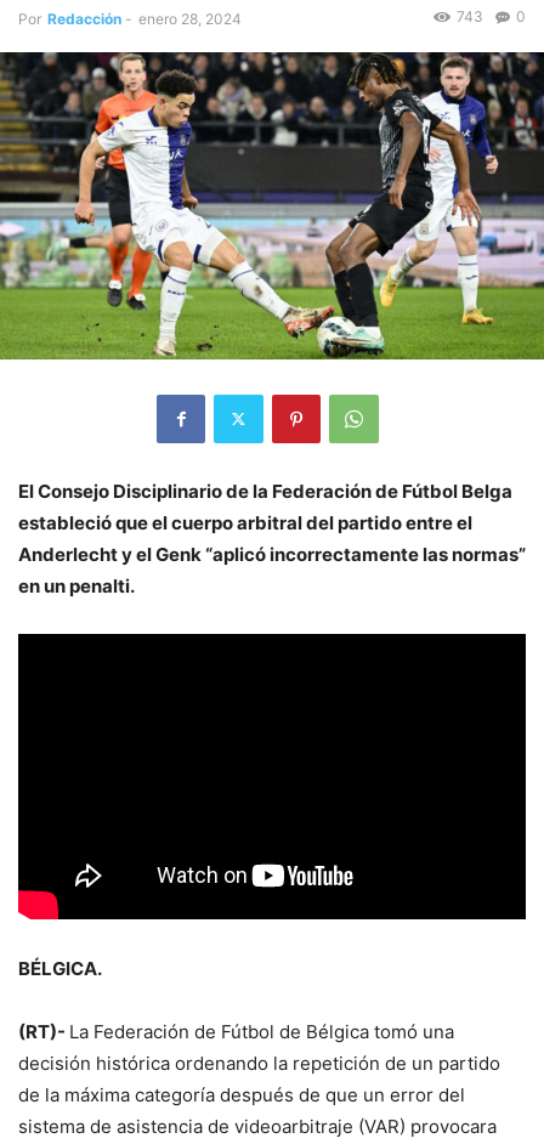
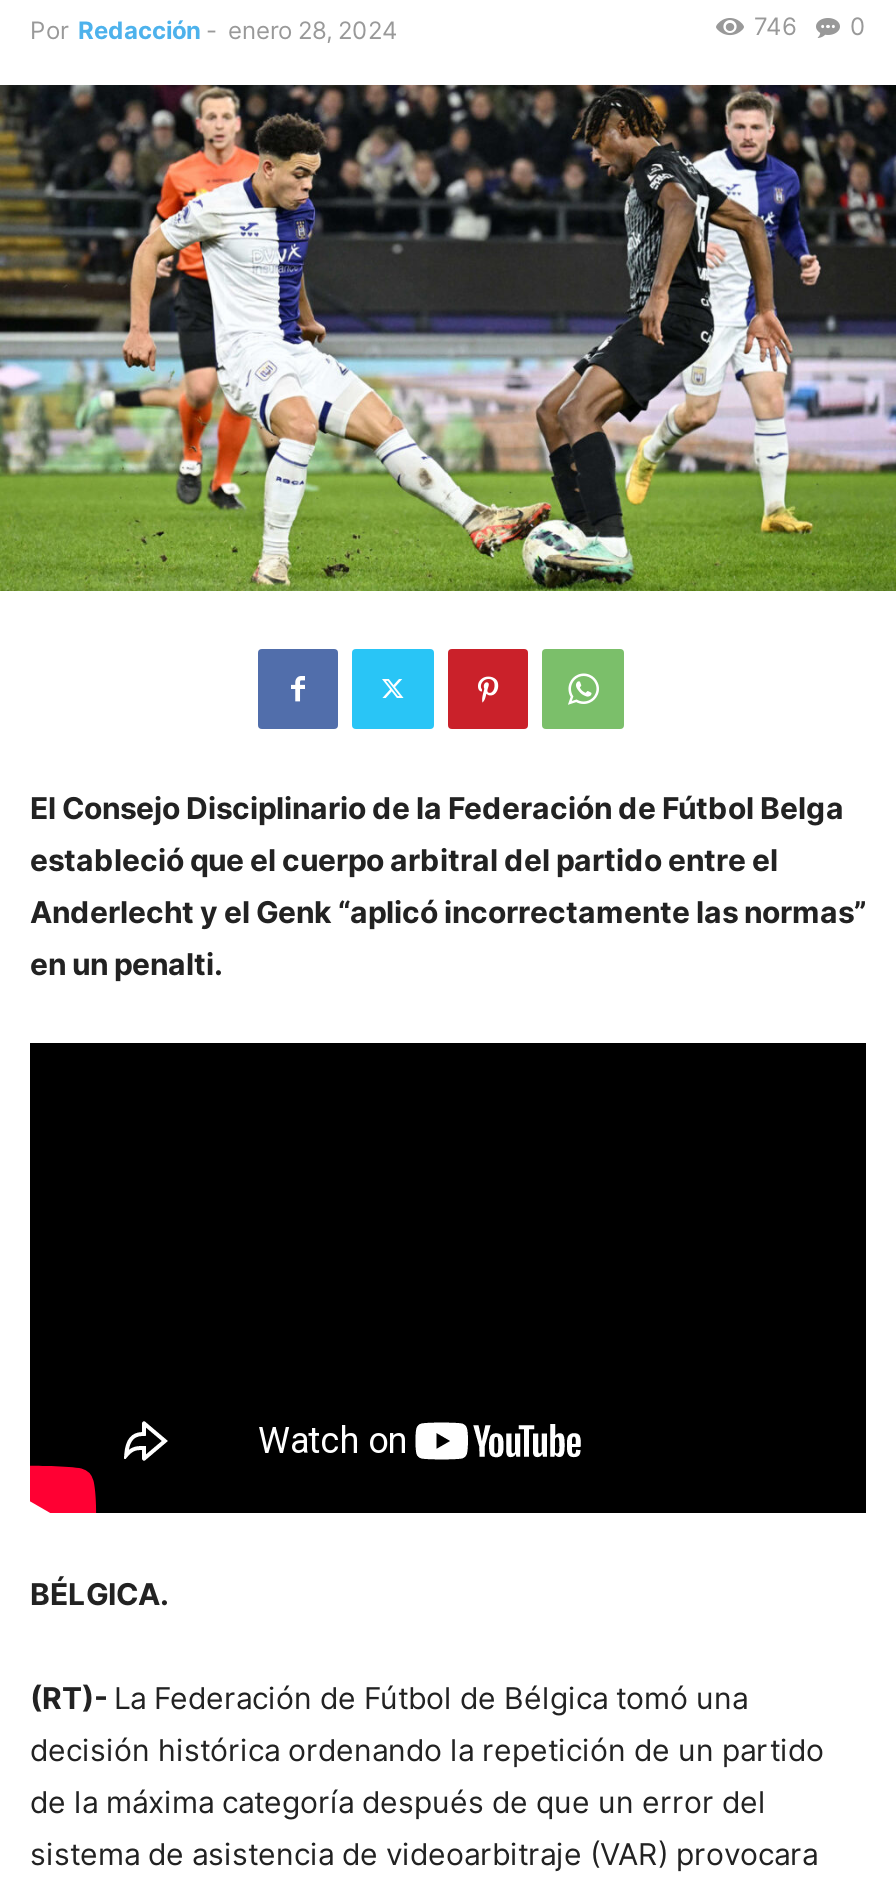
[457,7,526,26] 743 0 -> [754,11,866,41] 746 0

